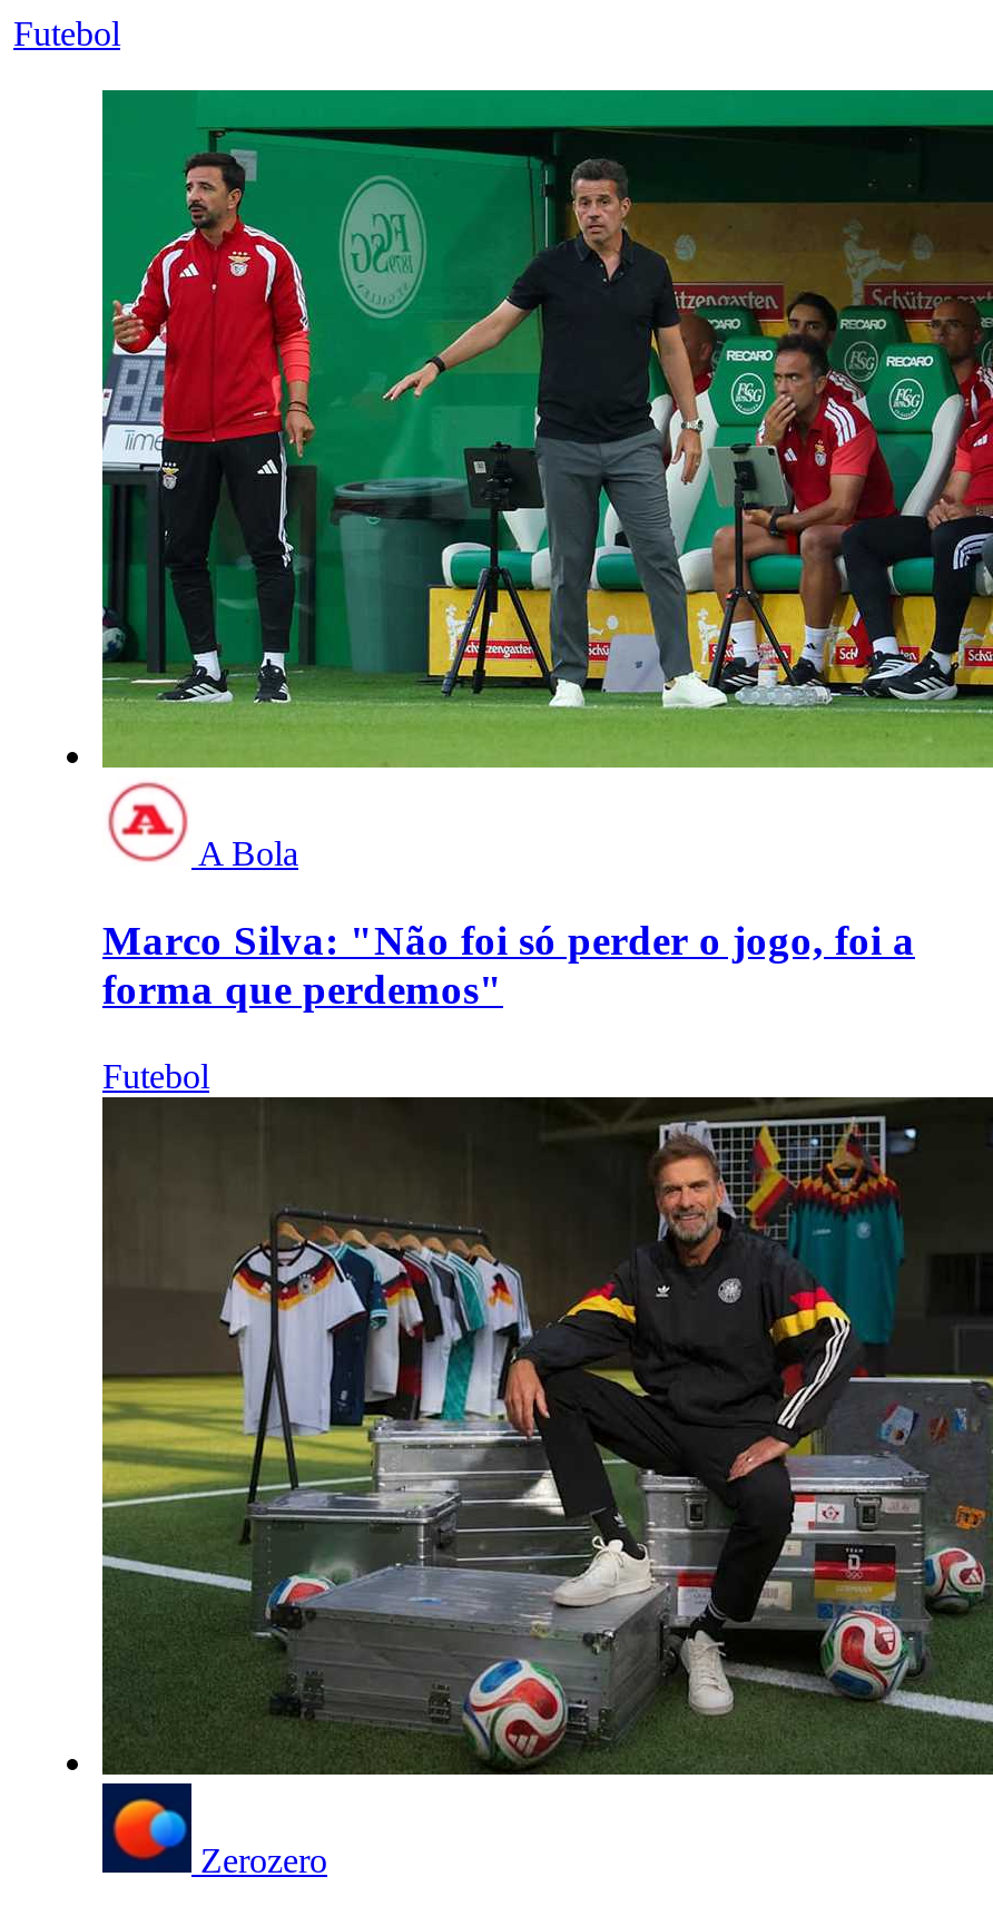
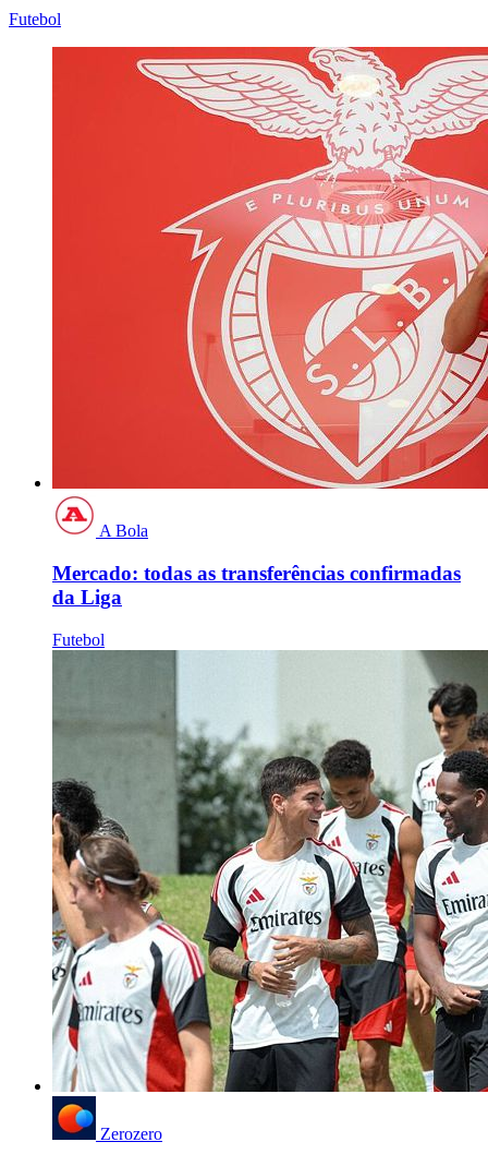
[100,88,986,770] [image] -> [51,46,485,490] [image]
[102,917,915,1013] Marco Silva: "Não foi só perder o jogo, foi a | forma que perdemos" -> [52,562,461,609] Mercado: todas as transferências confirmadas | da Liga
[100,1095,986,1777] [image] -> [51,649,485,1093] [image]

